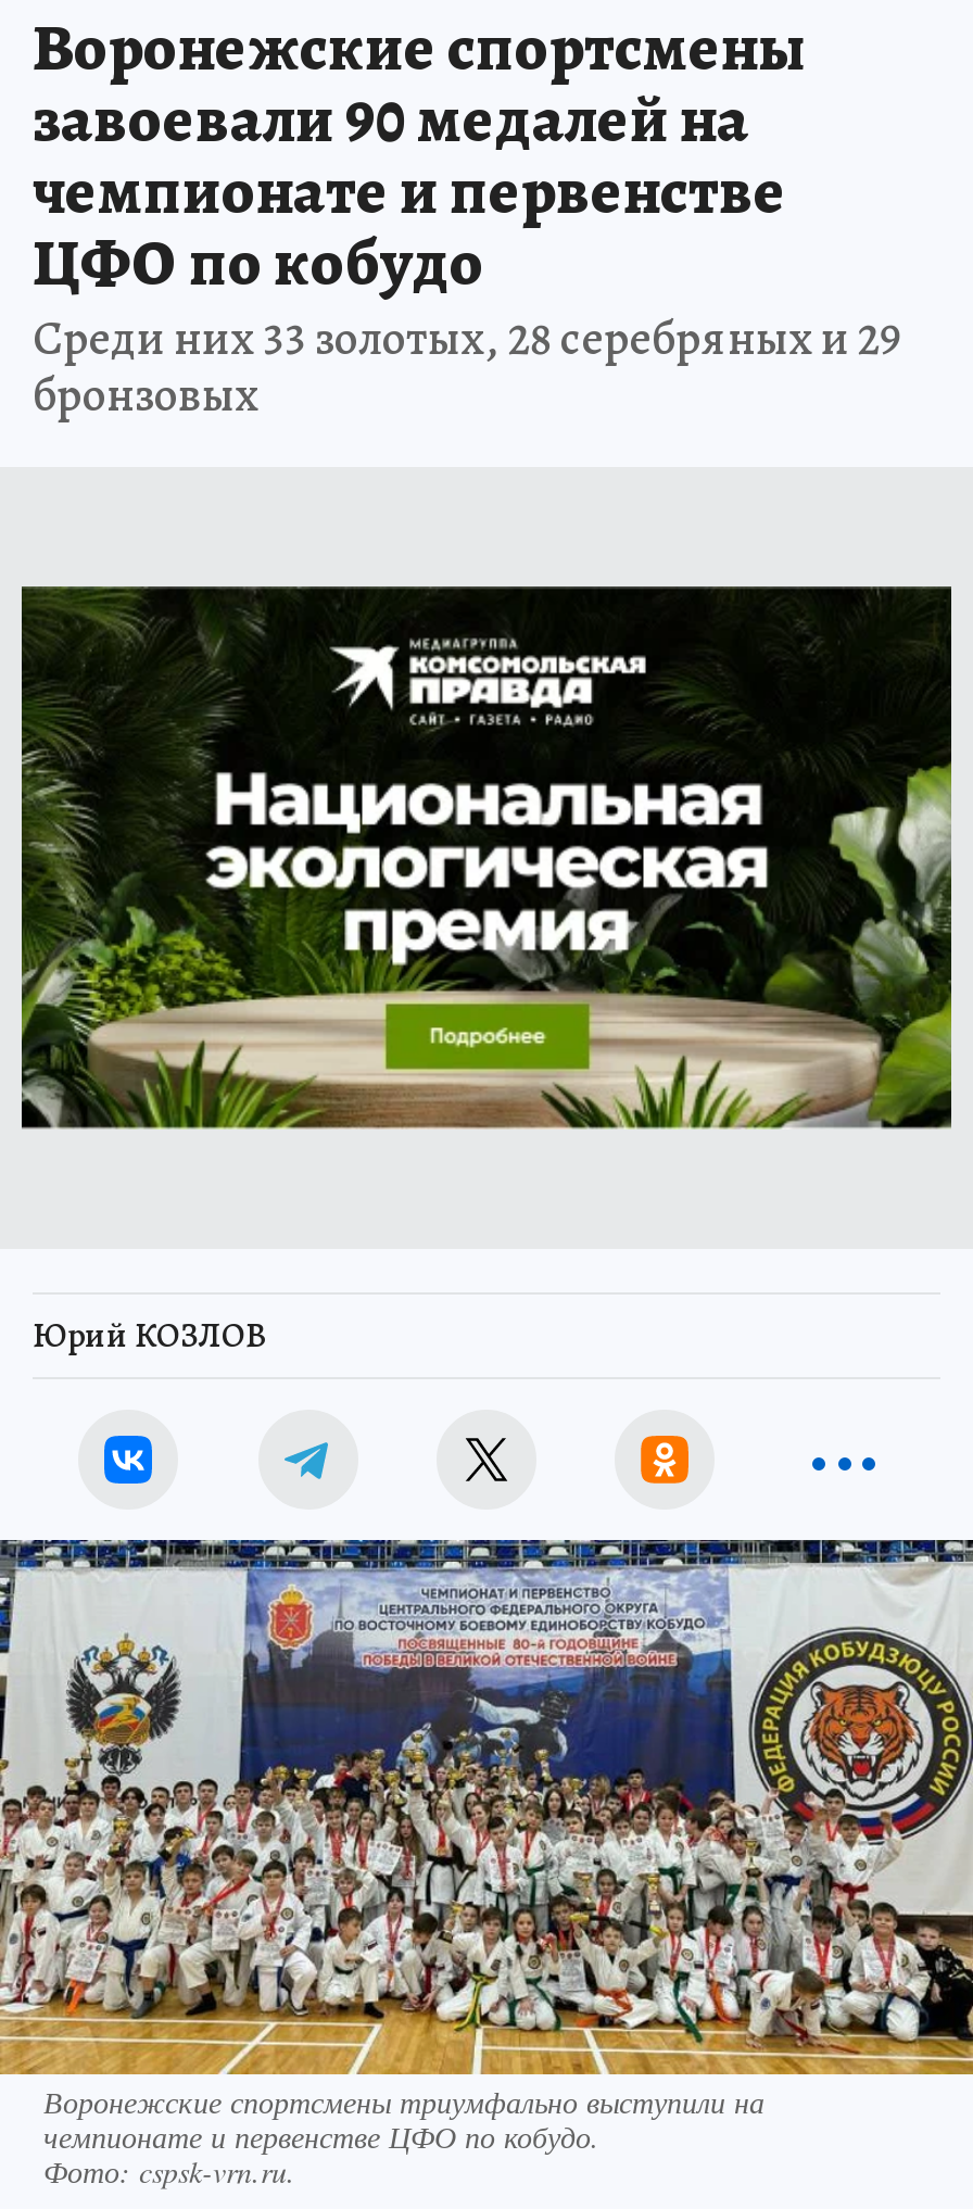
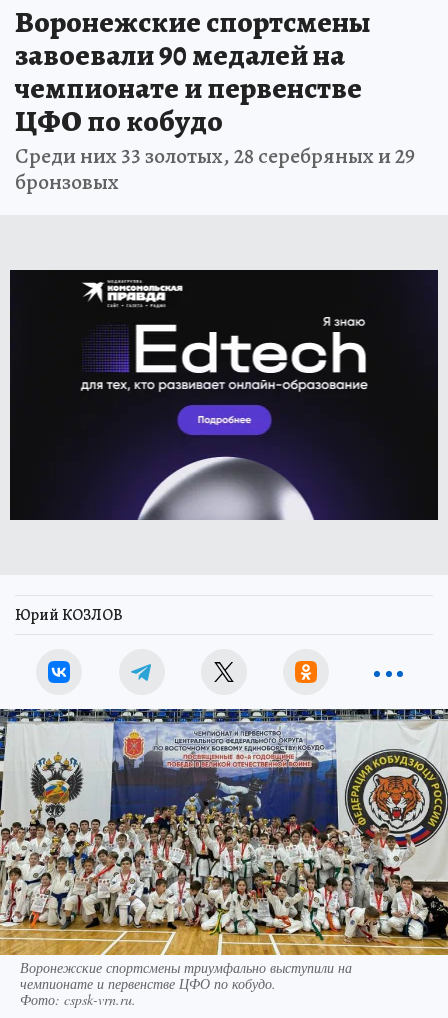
[20,586,953,1132] [image] -> [9,270,439,521] [image]

